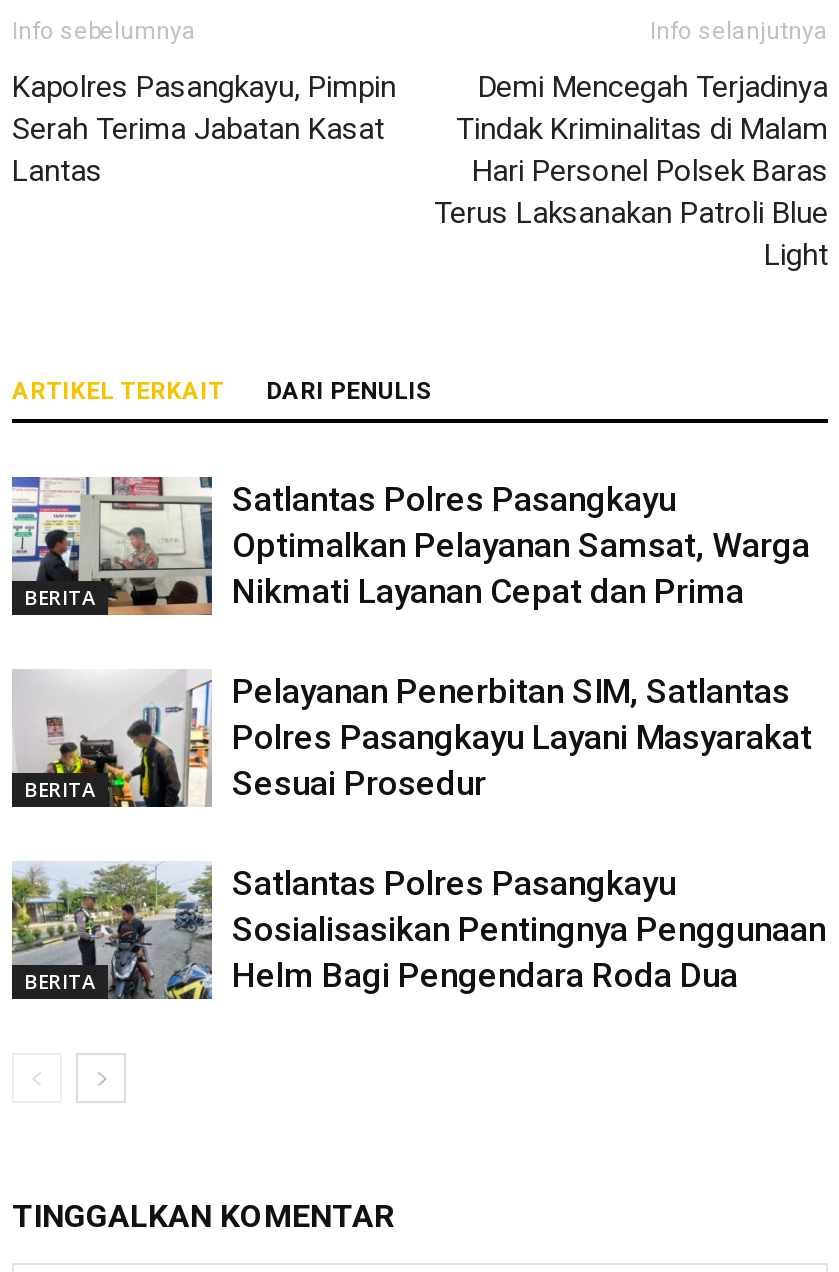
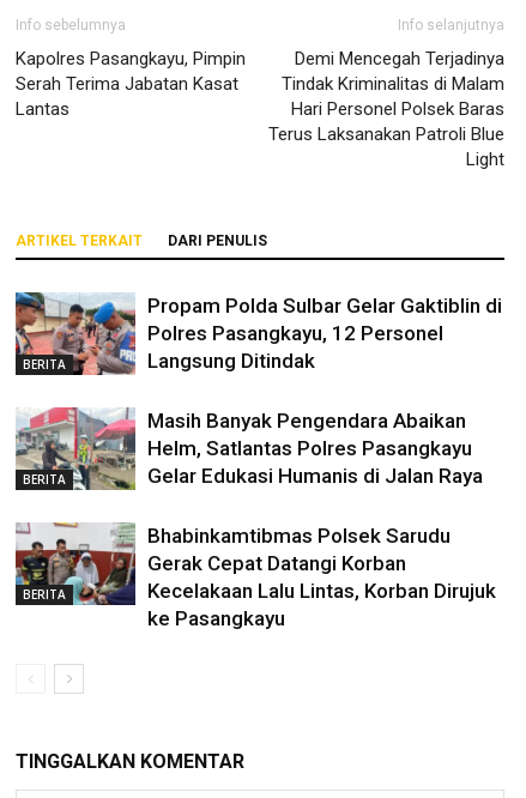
[10,475,810,617] [image] | Satlantas Polres Pasangkayu | Optimalkan Pelayanan Samsat, Warga | Nikmati Layanan Cepat dan Prima -> [14,291,502,376] [image] | Propam Polda Sulbar Gelar Gaktiblin di | Polres Pasangkayu, 12 Personel | Langsung Ditindak
[14,669,812,809] [image] | Pelayanan Penerbitan SIM, Satlantas | Polres Pasangkayu Layani Masyarakat | Sesuai Prosedur -> [16,406,483,491] [image] | Masih Banyak Pengendara Abaikan | Helm, Satlantas Polres Pasangkayu | Gelar Edukasi Humanis di Jalan Raya
[10,861,826,1001] [image] | Satlantas Polres Pasangkayu | Sosialisasikan Pentingnya Penggunaan | Helm Bagi Pengendara Roda Dua -> [14,521,496,630] [image] | Bhabinkamtibmas Polsek Sarudu | Gerak Cepat Datangi Korban | Kecelakaan Lalu Lintas, Korban Dirujuk | ke Pasangkayu

